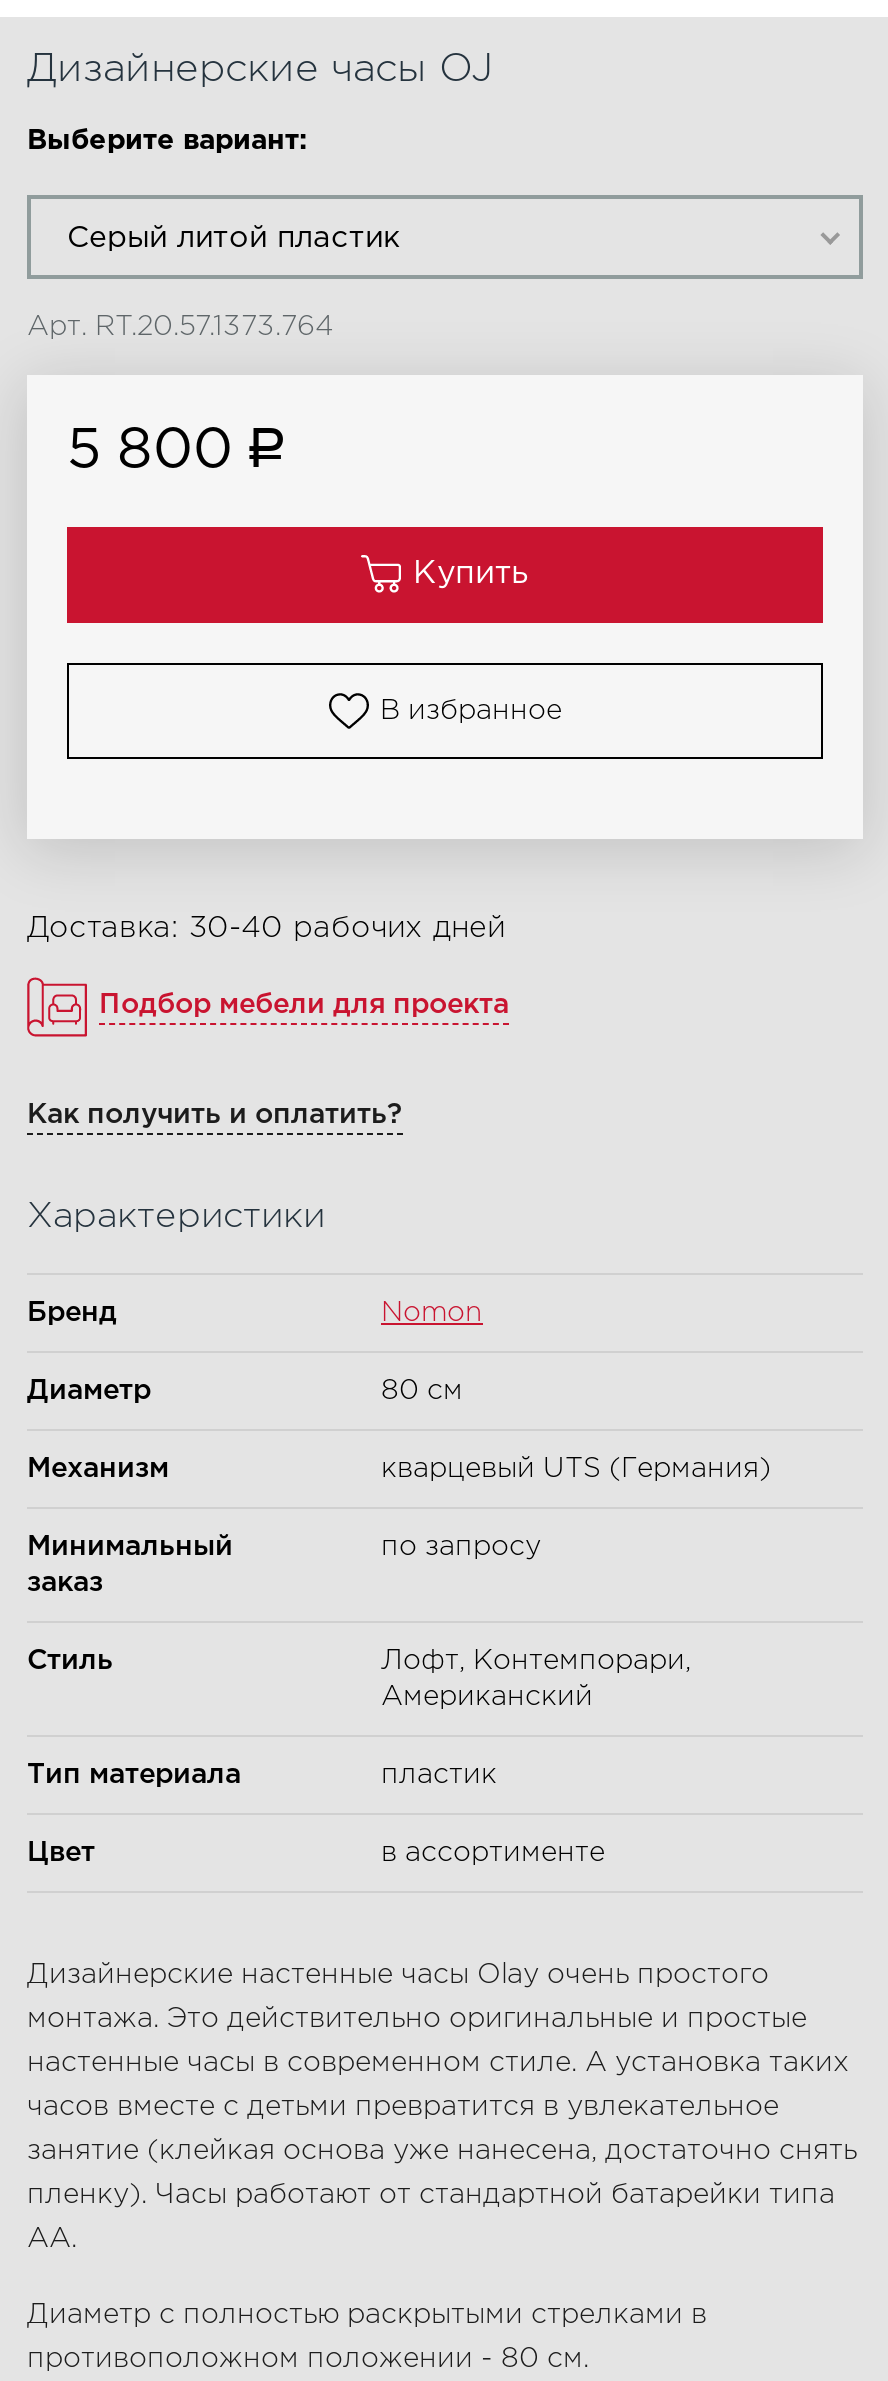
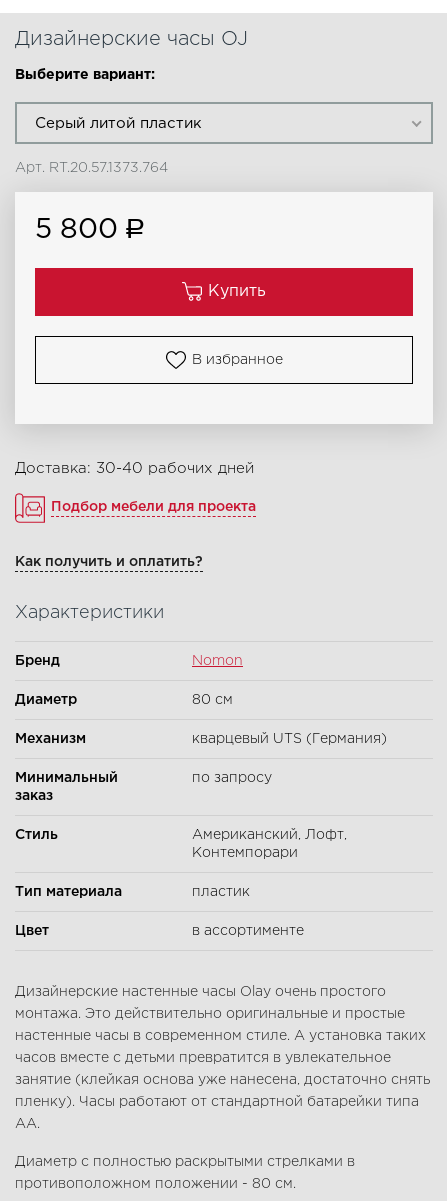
[381,1648,691,1672] Лофт, Контемпорари, -> [192,829,347,841] Американский, Лофт,
[381,1684,593,1708] Американский -> [192,847,298,859] Контемпорари

